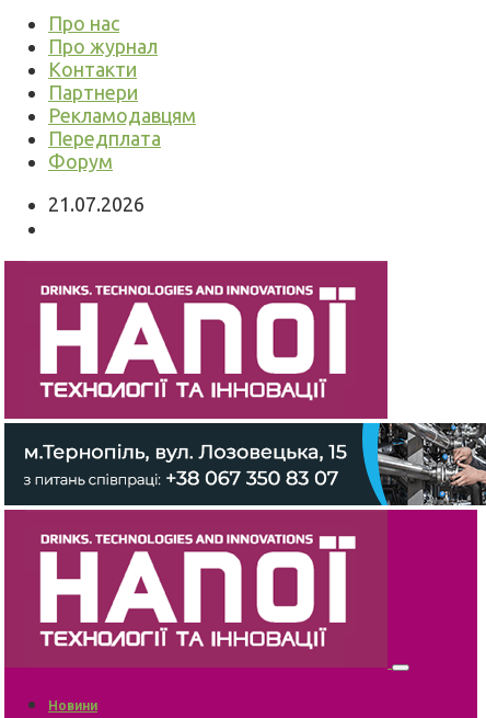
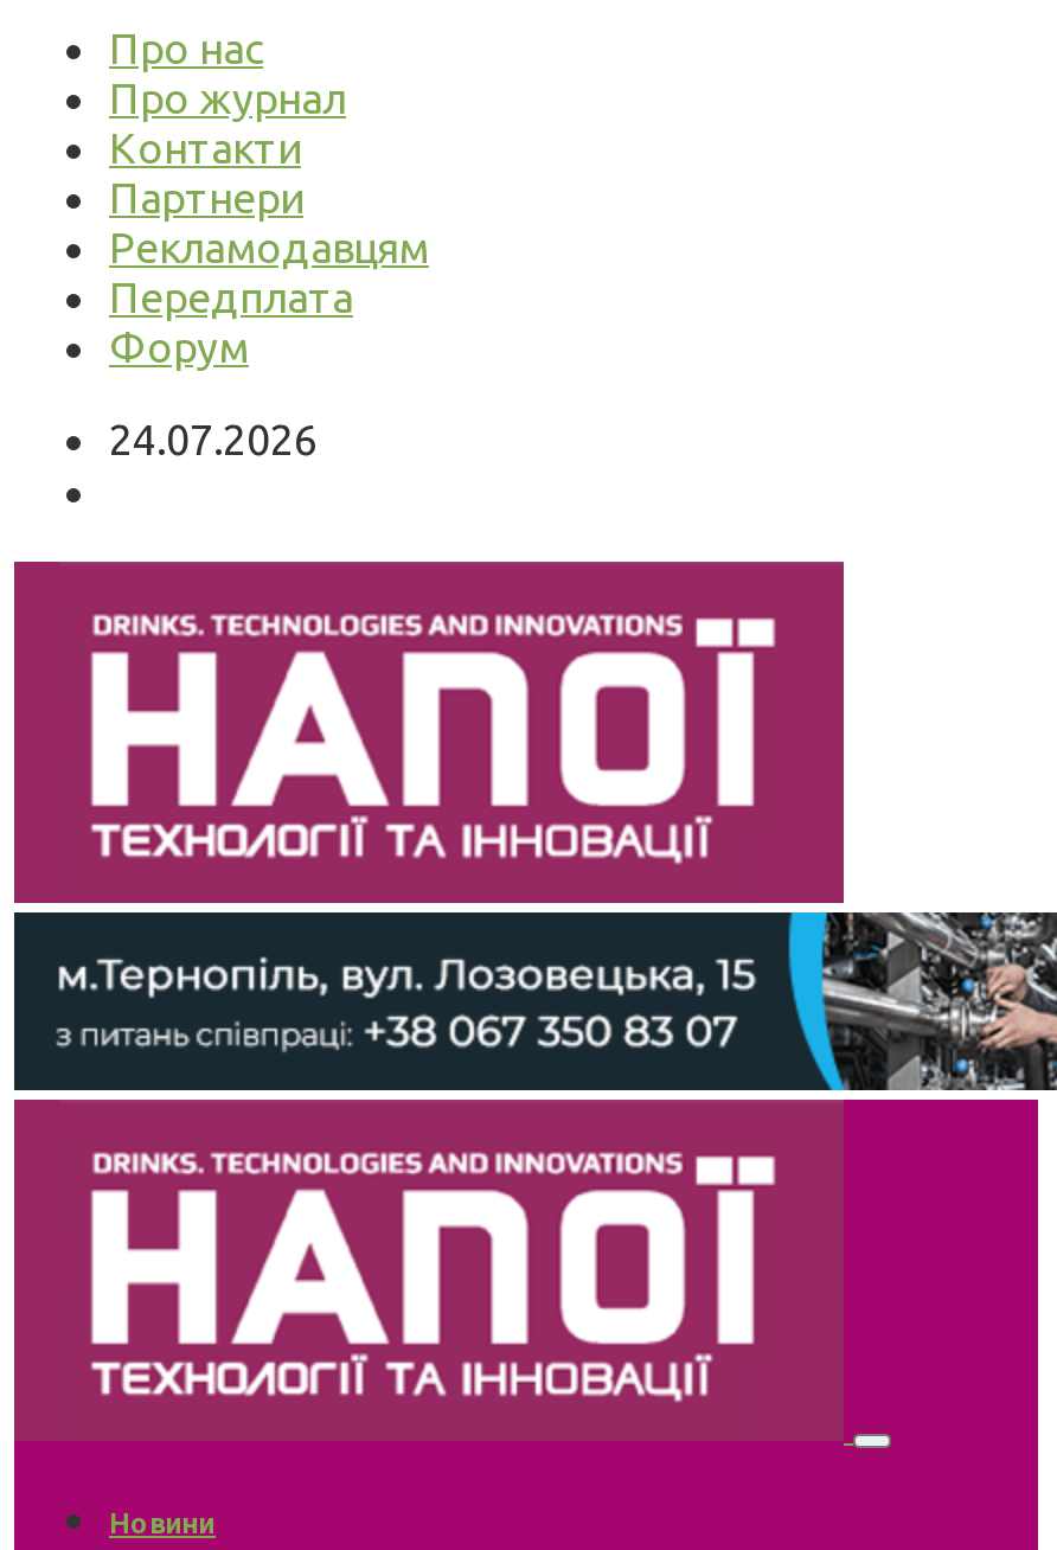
[48,193,144,215] 21.07.2026 -> [109,415,318,462] 24.07.2026

